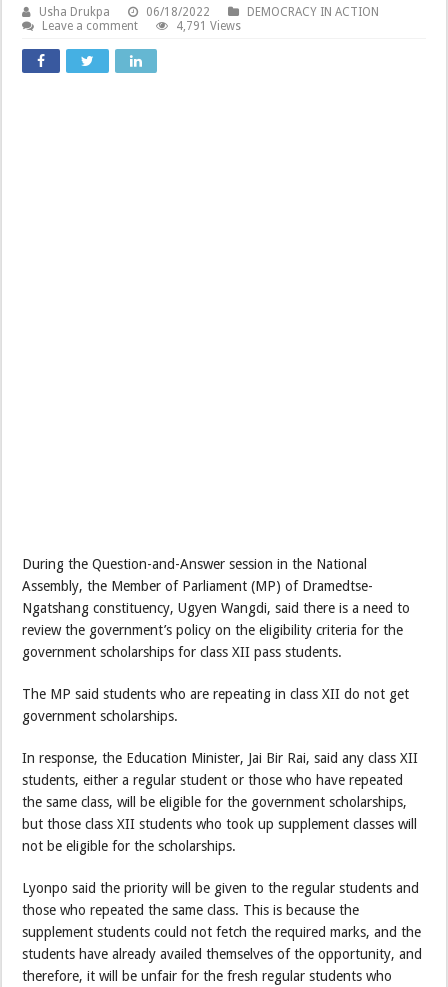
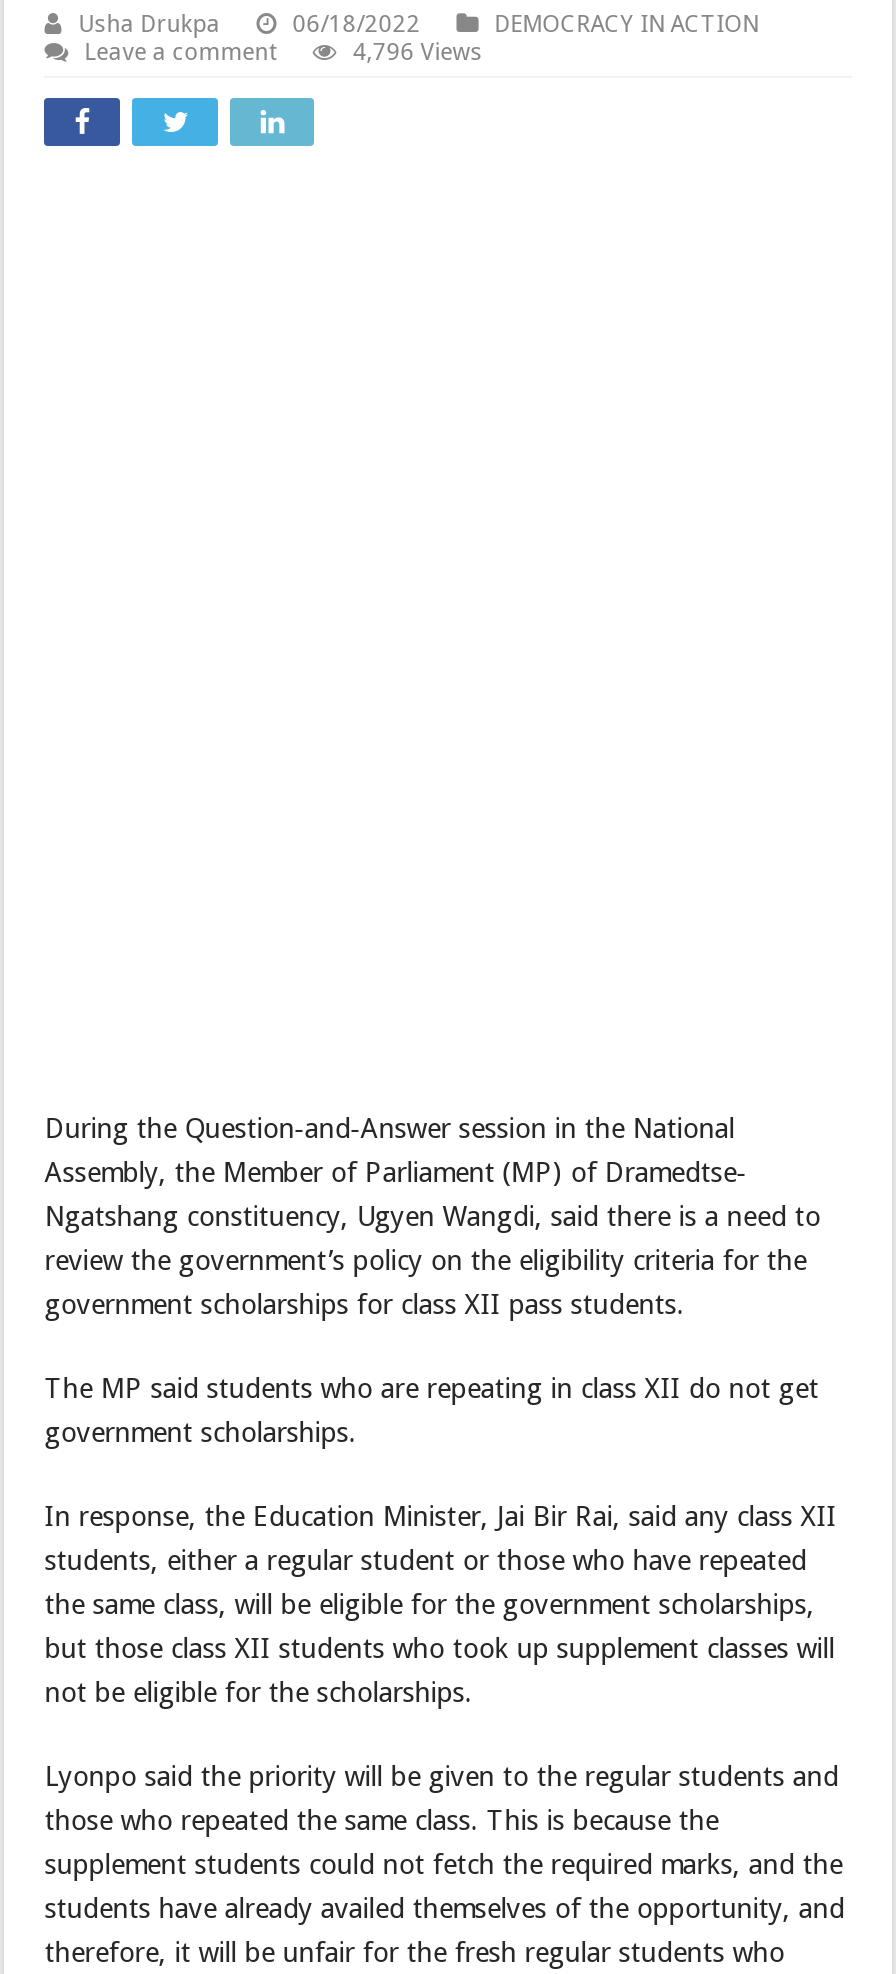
[176,19,241,33] 4,791 Views -> [352,38,482,66] 4,796 Views

